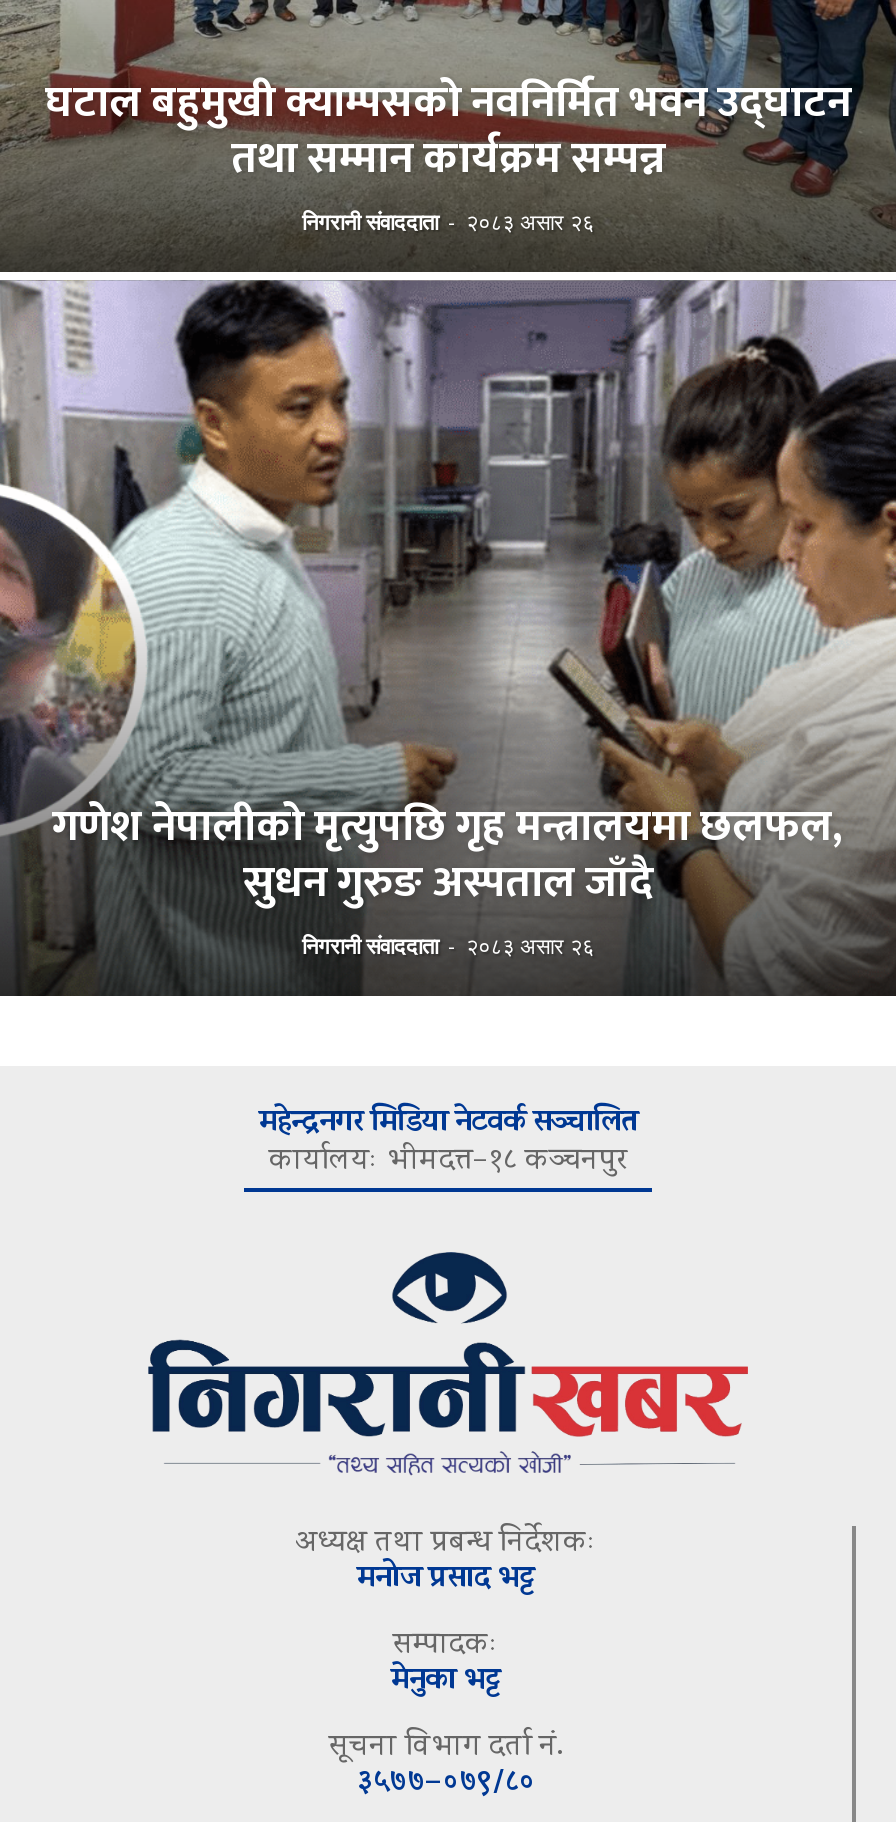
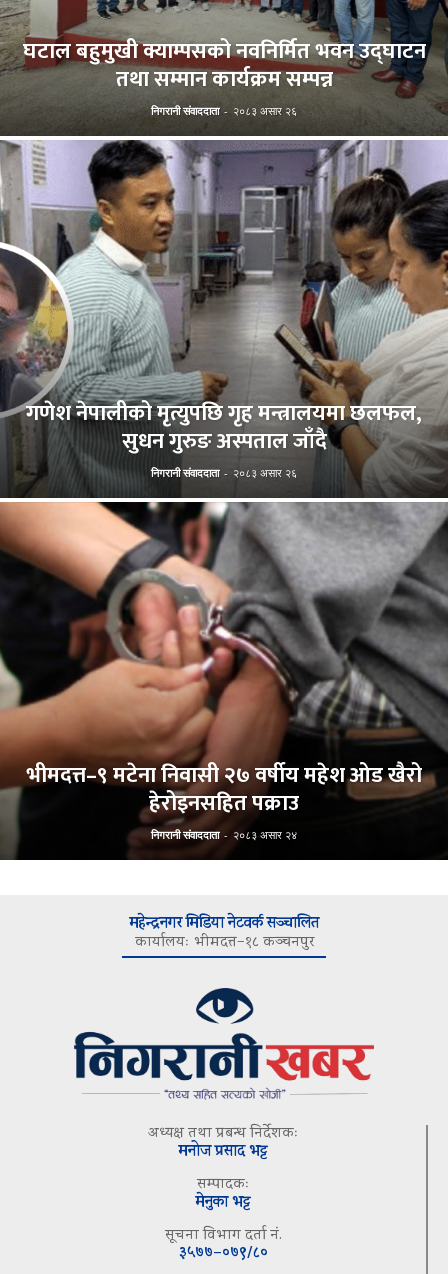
none -> [3,501,445,861] [image] | भीमदत्त–९ मटेना निवासी २७ वर्षीय महेश ओड खैरो | हेरोइनसहित पक्राउ | निगरानी संवाददाता - २०८३ असार २४

